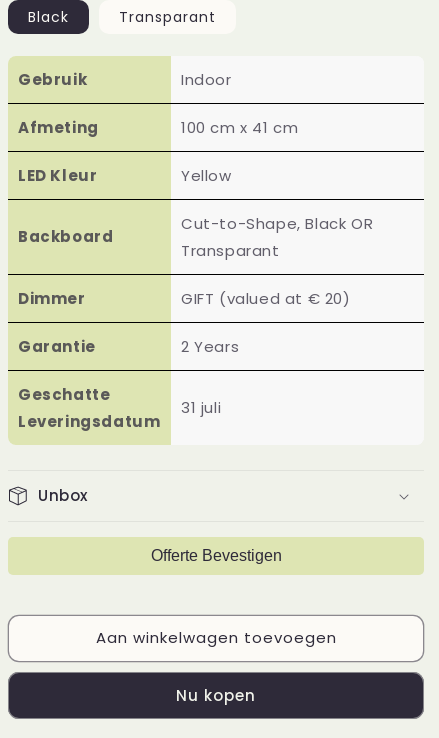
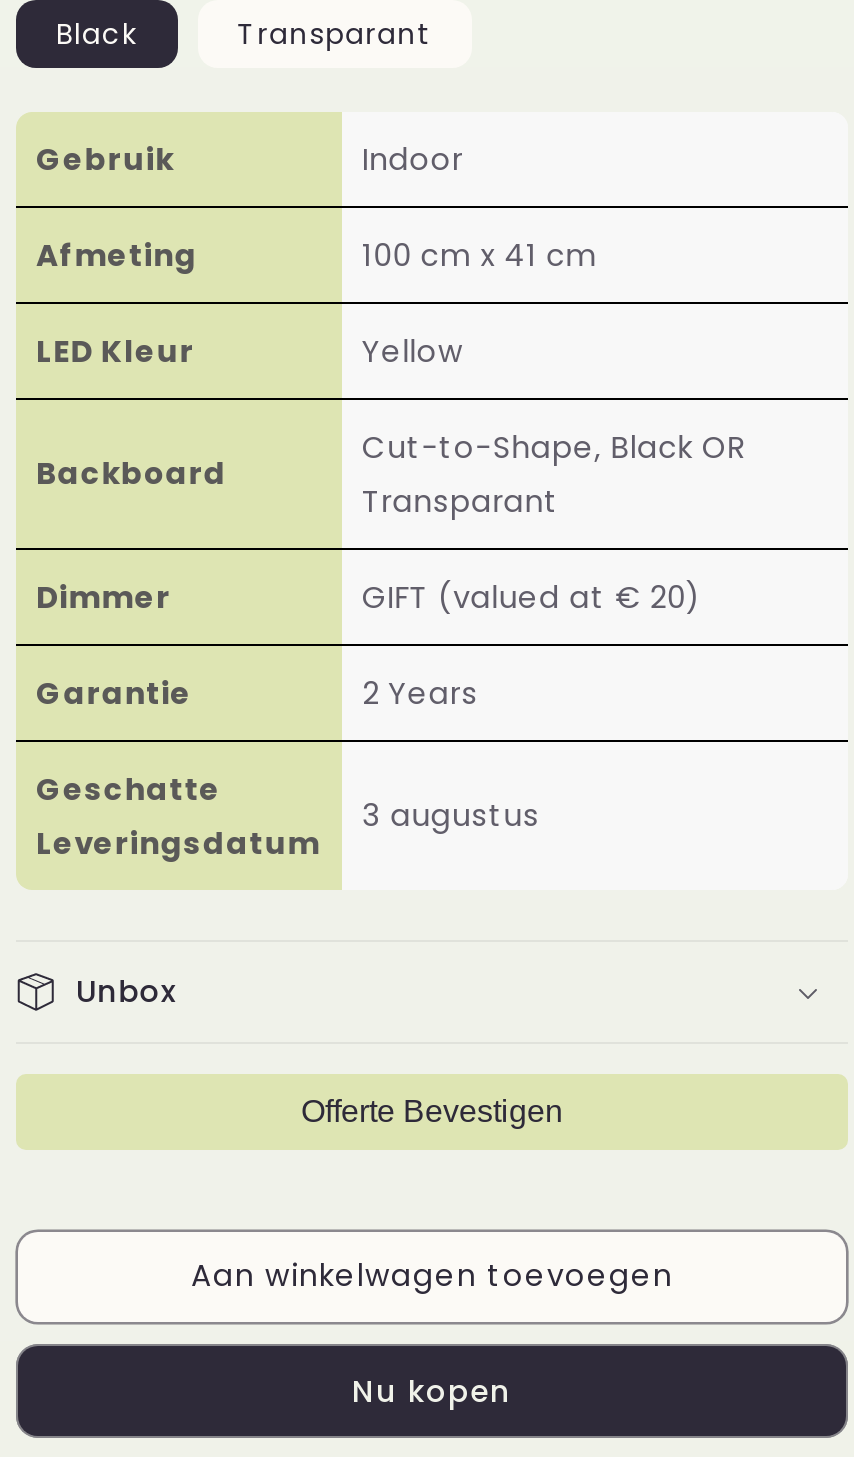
[181,397,221,418] 31 juli -> [362,793,540,835] 3 augustus

